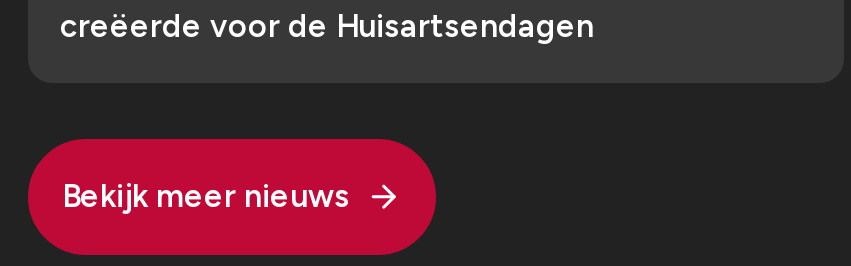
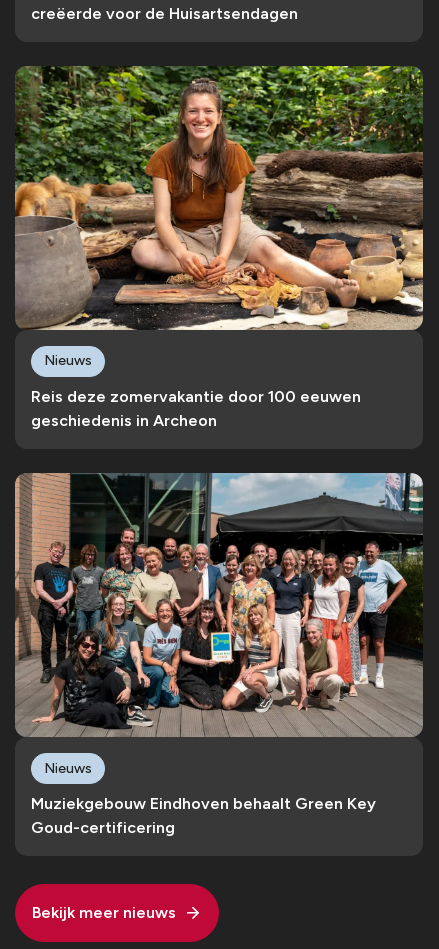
none -> [14,65,424,369] [image] | Nieuws
none -> [14,472,423,777] [image] | Nieuws
none -> [31,387,361,430] Reis deze zomervakantie door 100 eeuwen | geschiedenis in Archeon
none -> [31,794,376,837] Muziekgebouw Eindhoven behaalt Green Key | Goud-certificering

